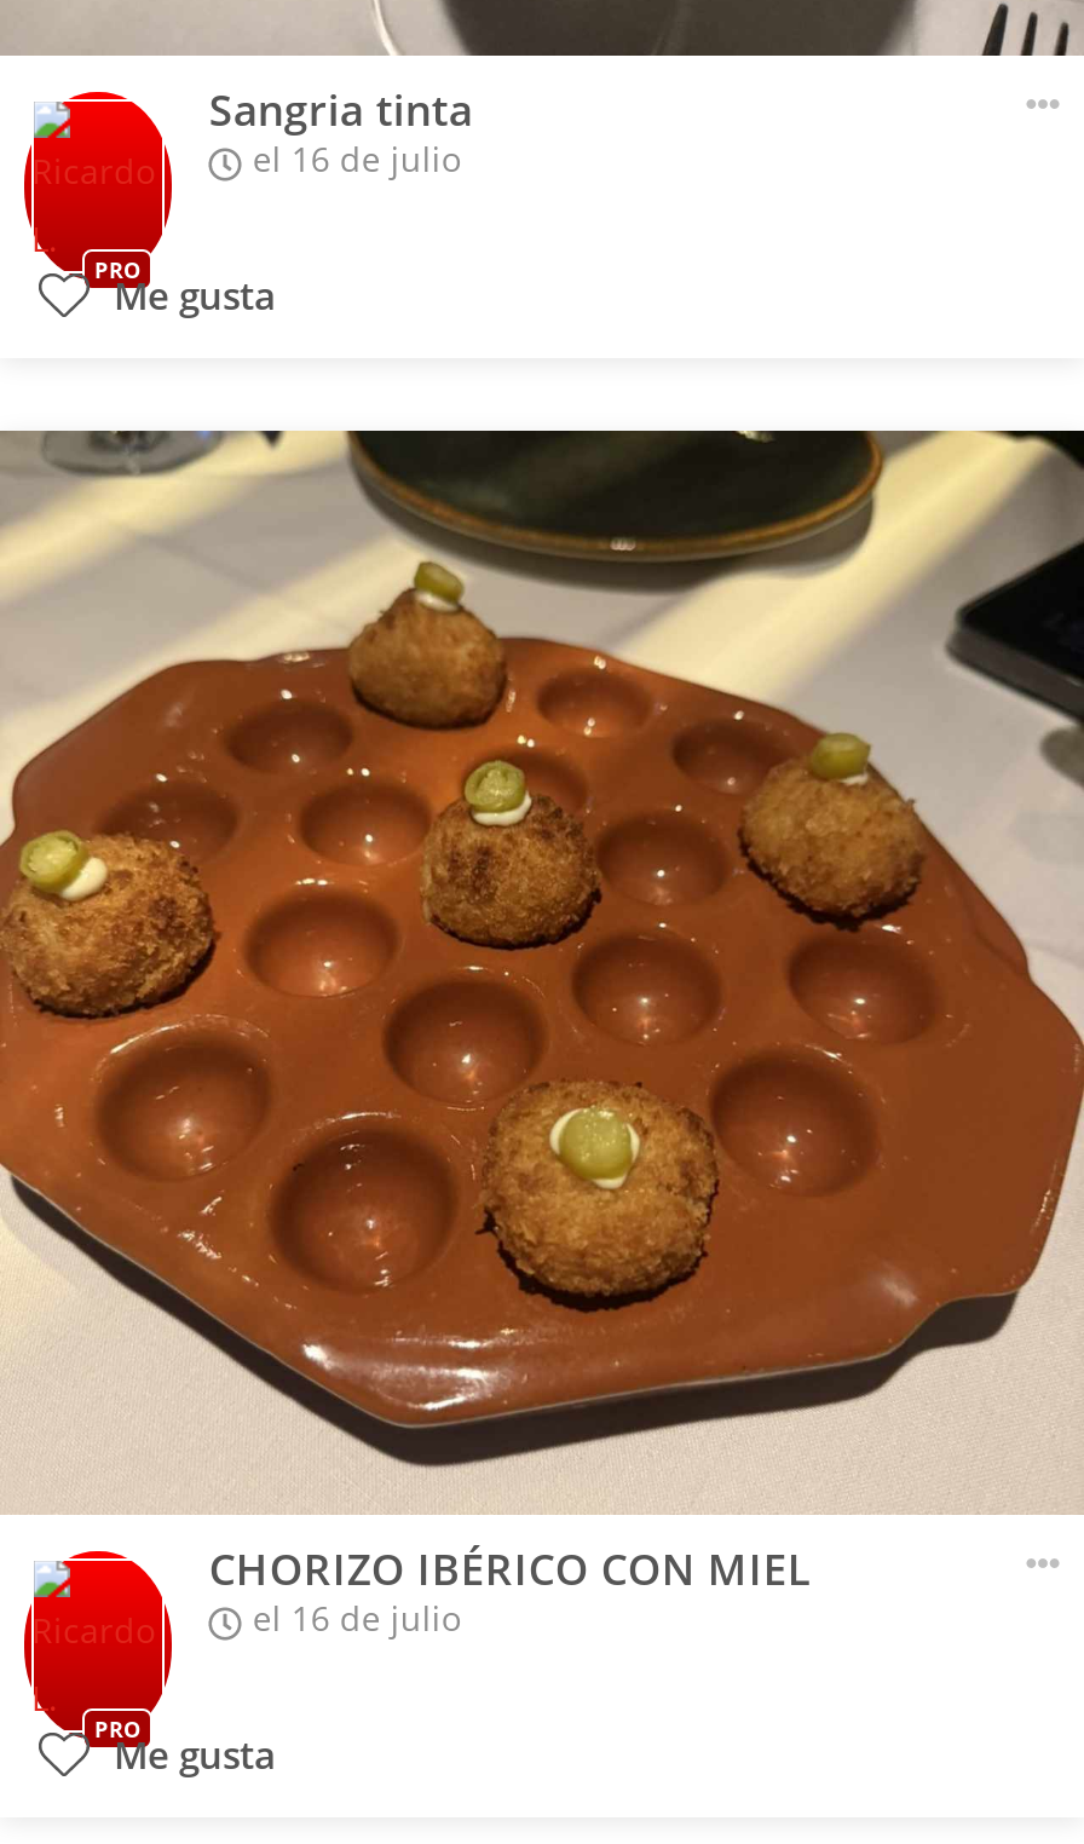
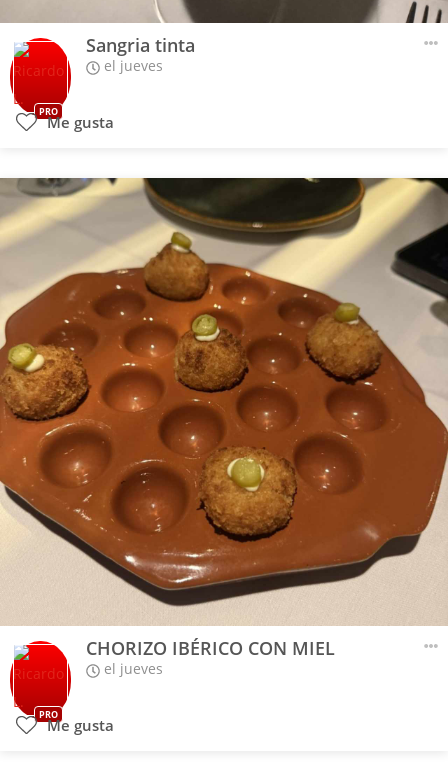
[243,136,460,182] el 16 de julio -> [100,56,163,75] el jueves
[243,1596,460,1642] el 16 de julio -> [100,659,163,678] el jueves

